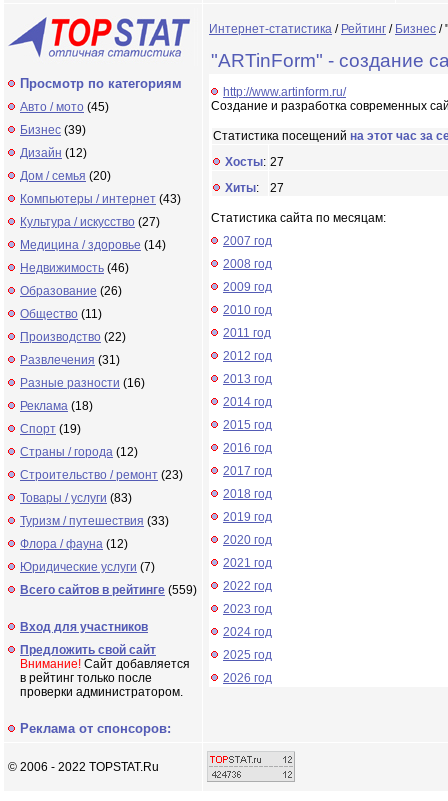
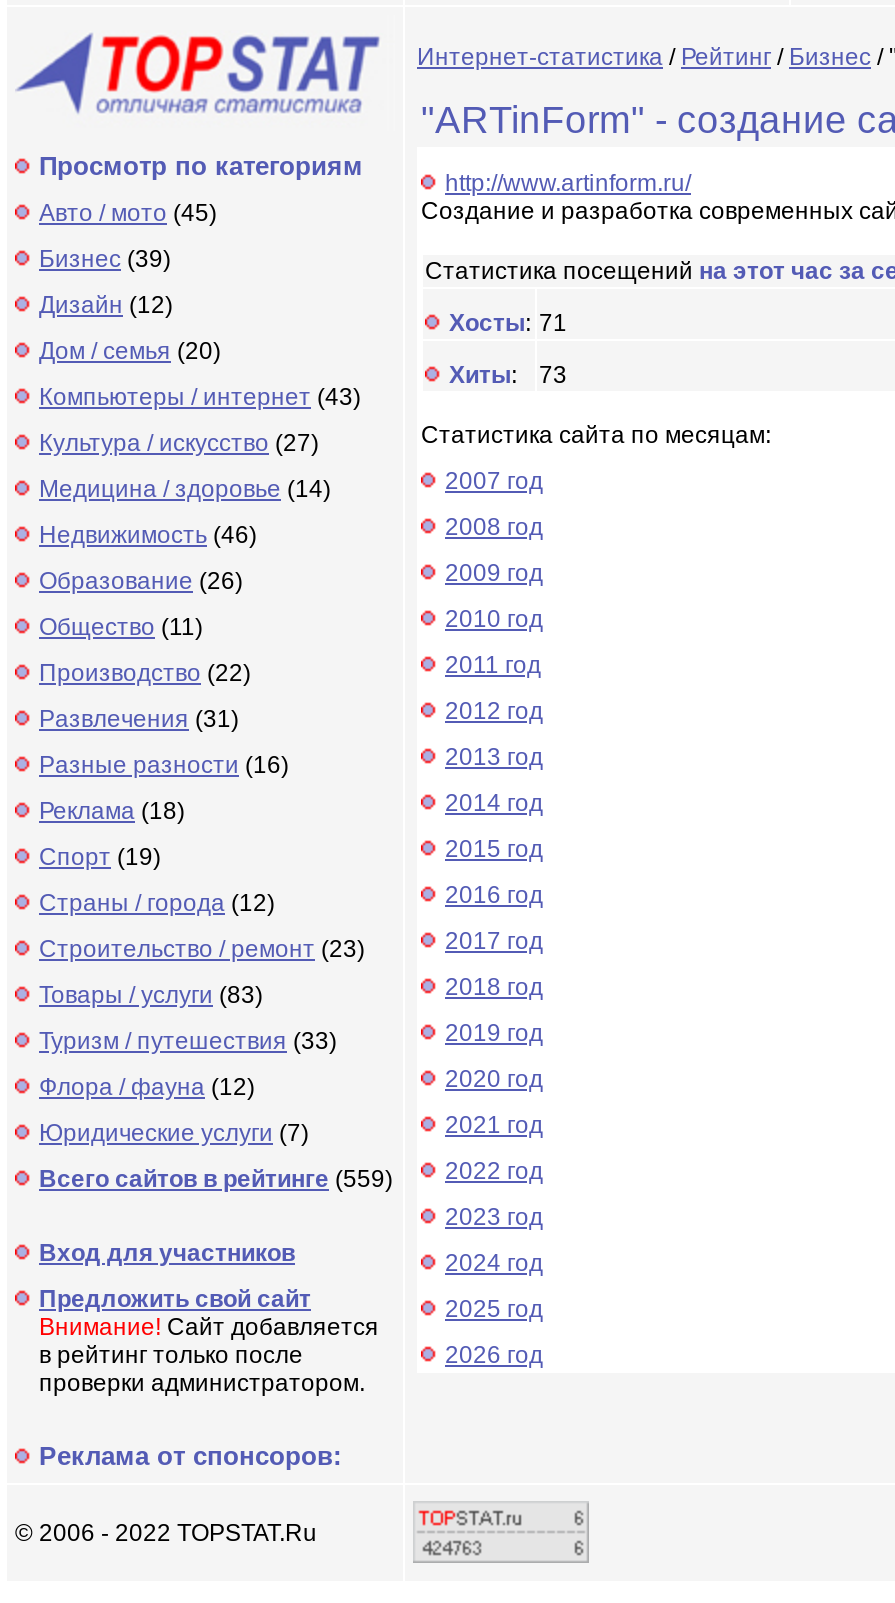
[225,155,284,169] Хосты: 27 -> [449,309,567,337] Хосты: 71
[225,181,284,195] Хиты: 27 -> [449,361,567,389] Хиты: 73

